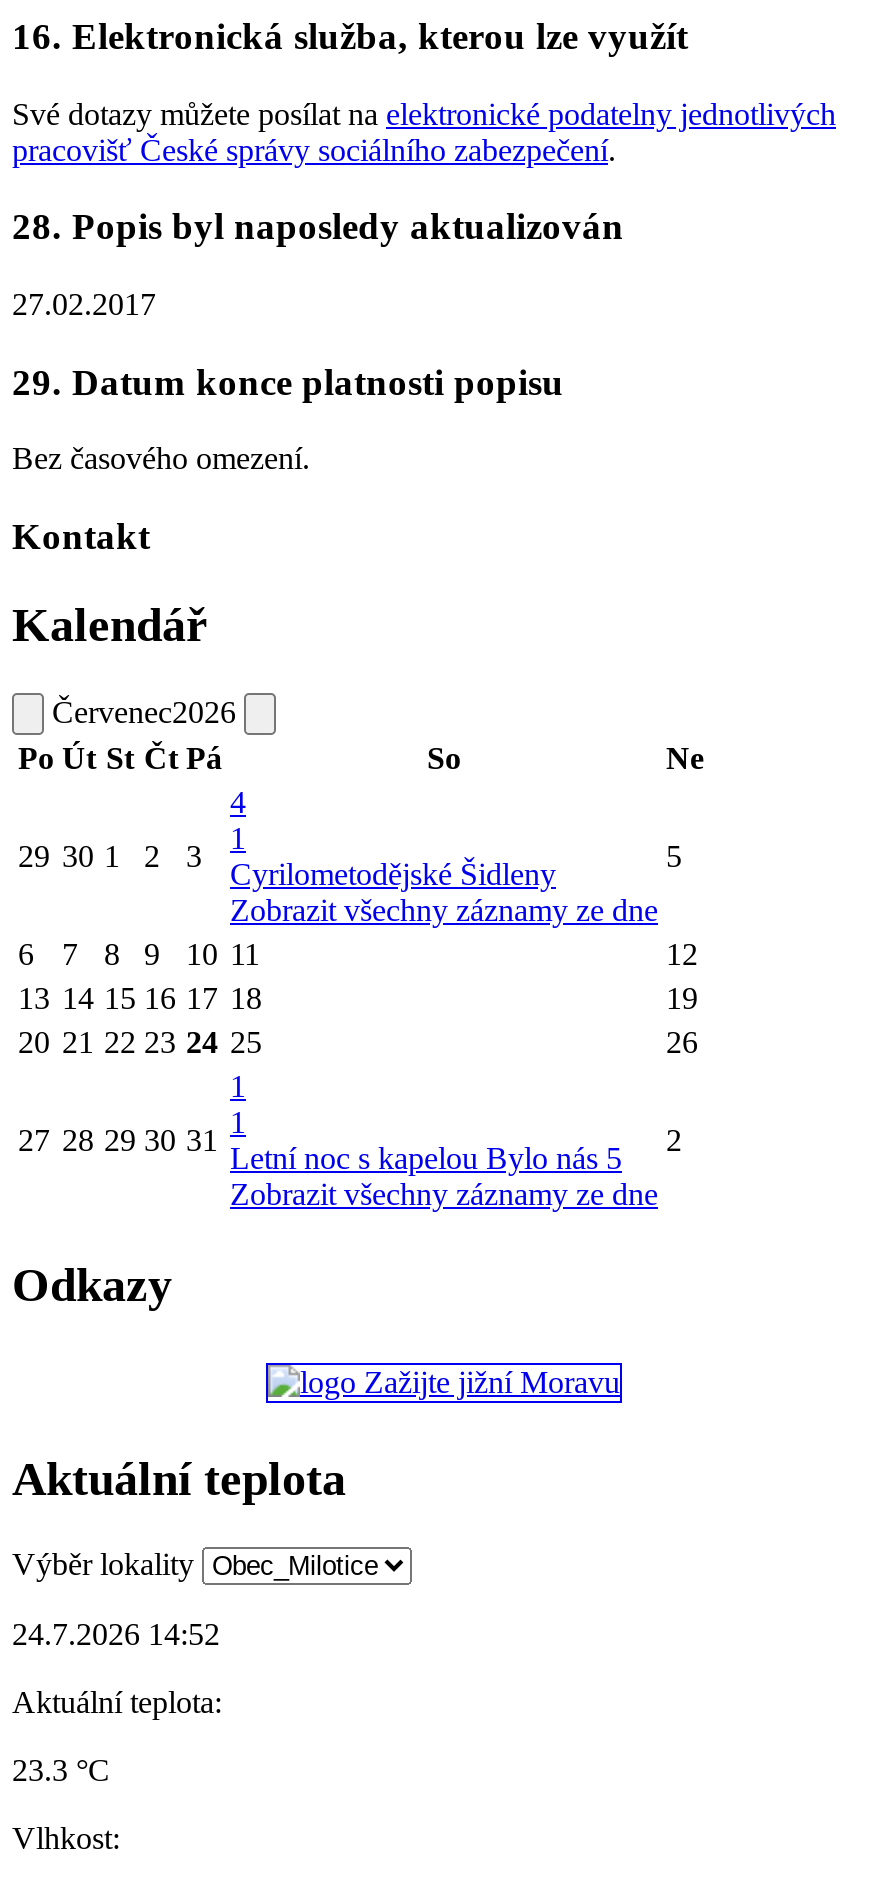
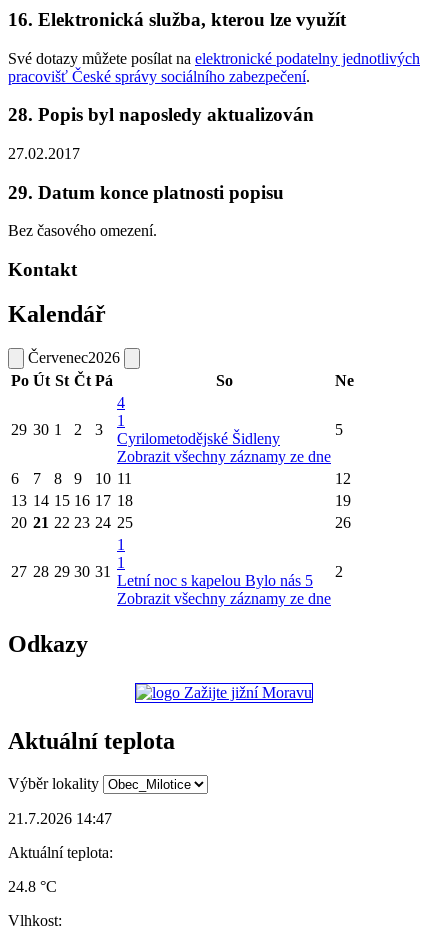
[12,1616,220,1650] 24.7.2026 14:52 -> [8,810,112,827] 21.7.2026 14:47
[12,1752,110,1786] 23.3 °C -> [8,878,57,895] 24.8 °C

